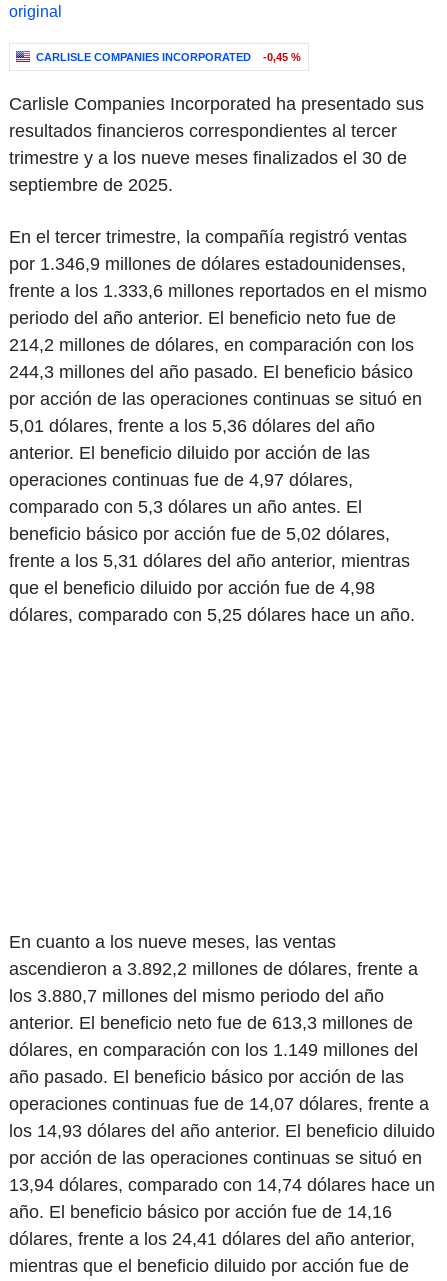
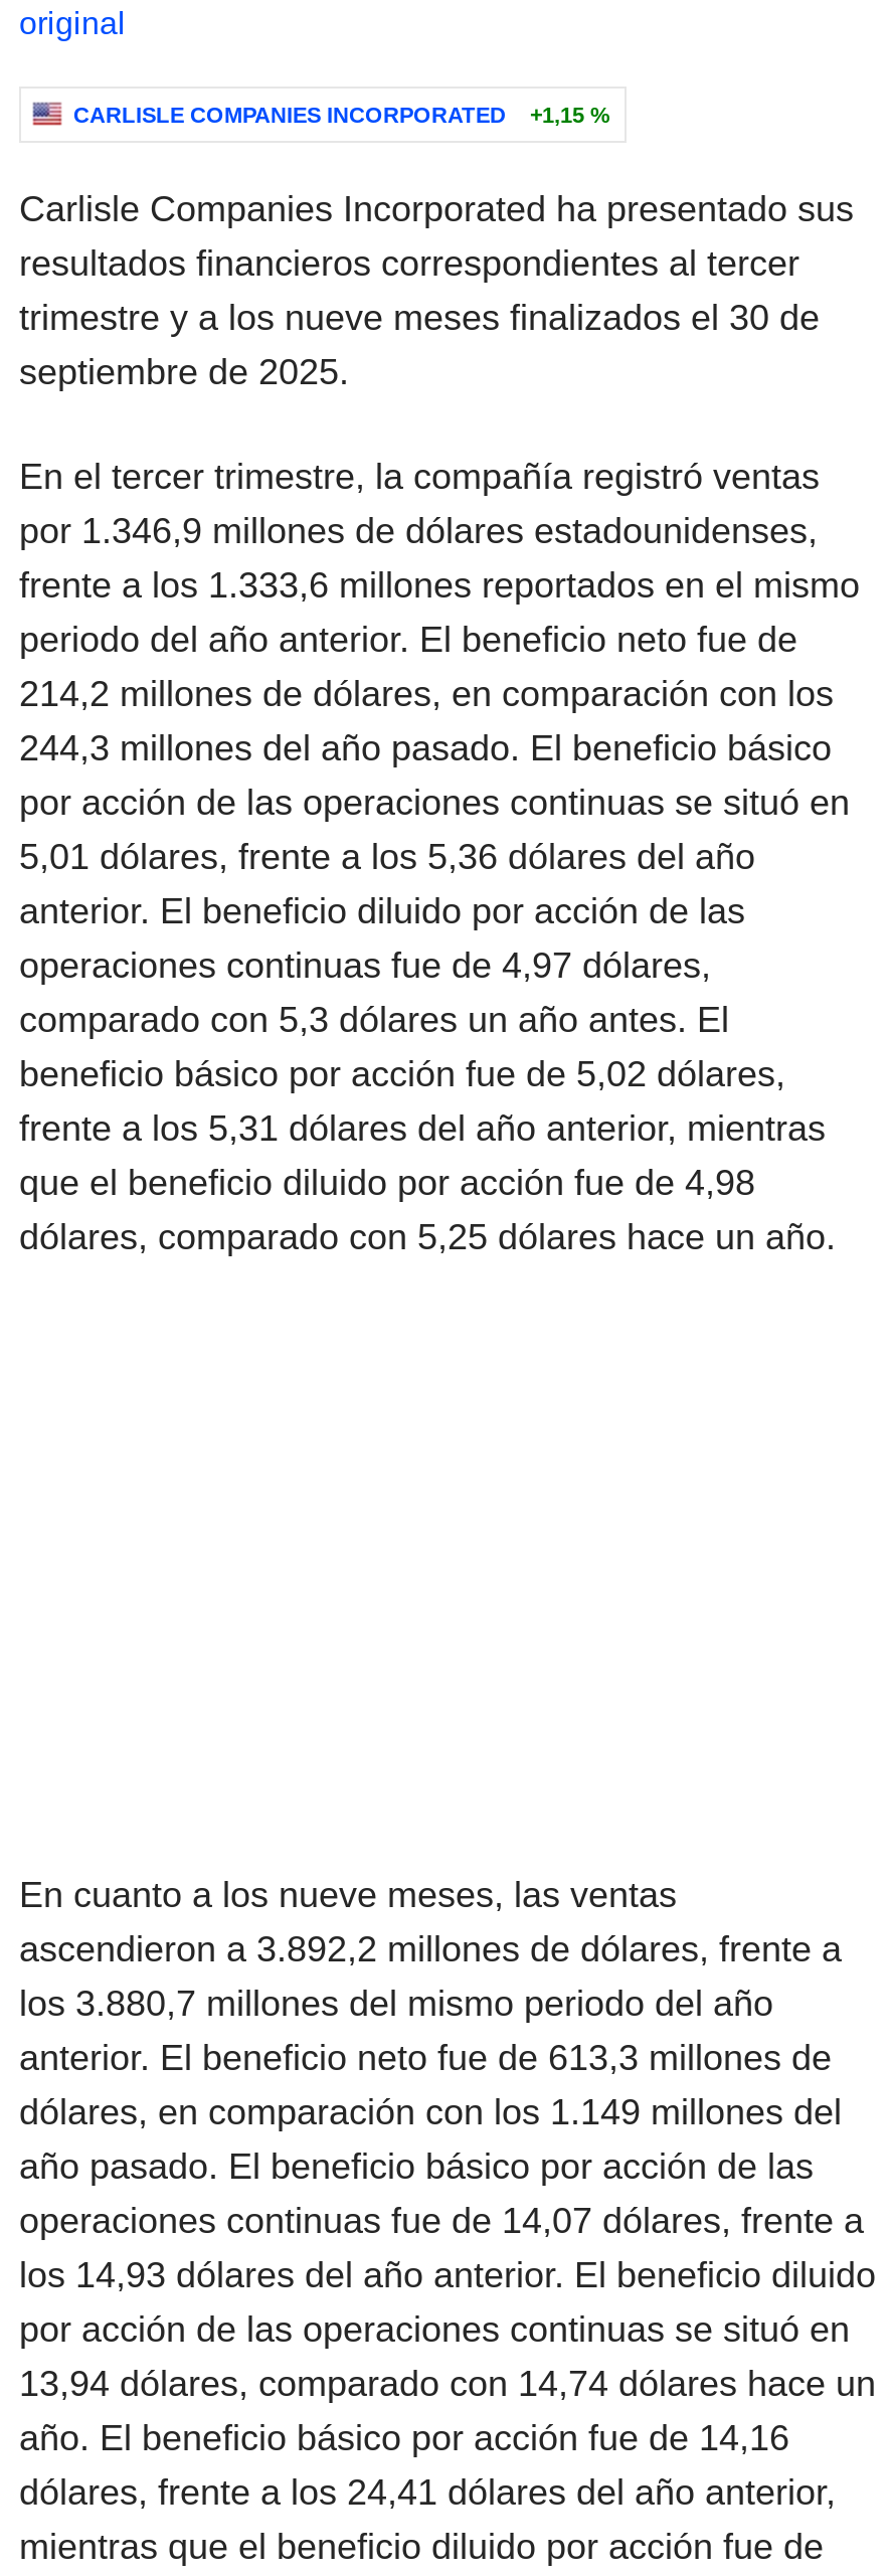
[36,51,301,63] CARLISLE COMPANIES INCORPORATED -0,45 % -> [73,103,610,127] CARLISLE COMPANIES INCORPORATED +1,15 %

